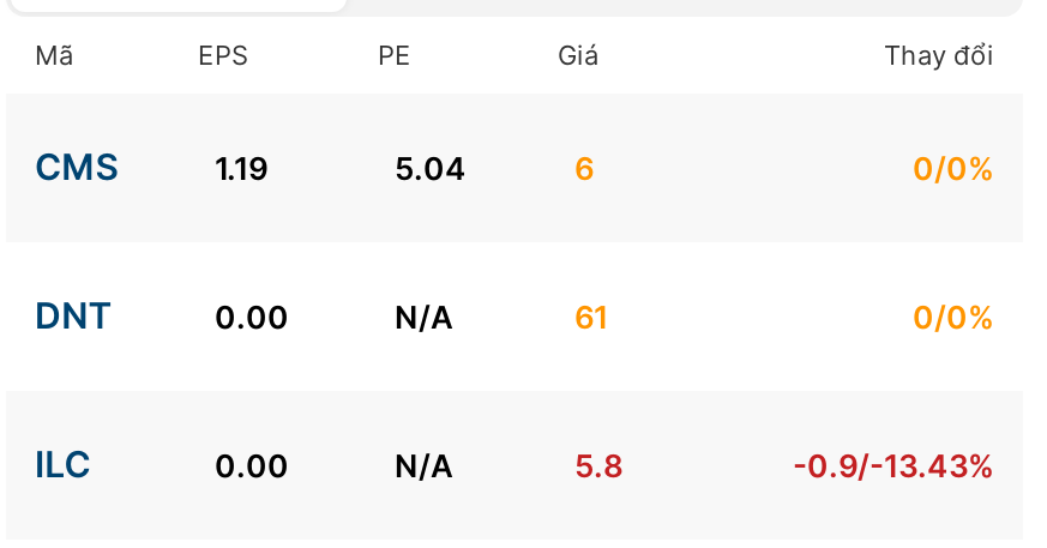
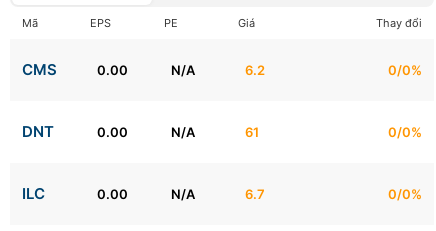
[215,148,594,186] 1.19 | 5.04 | 6 -> [97,62,265,78] 0.00 | N/A | 6.2
[574,445,622,484] 5.8 -> [245,186,265,202] 6.7
[793,445,994,484] -0.9/-13.43% -> [388,186,422,202] 0/0%

